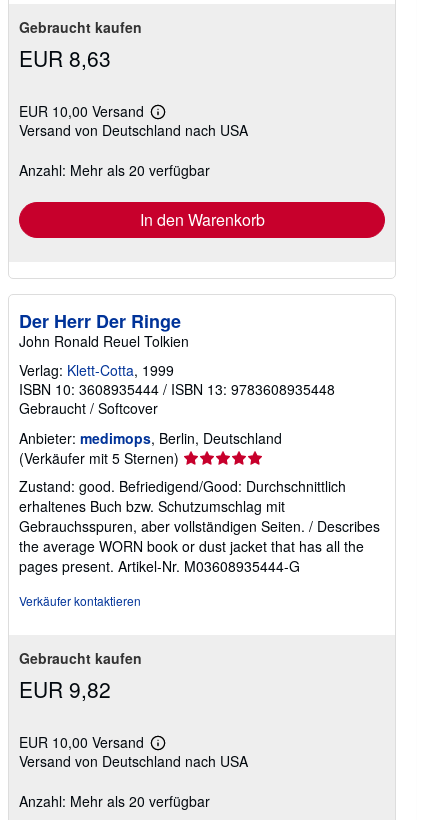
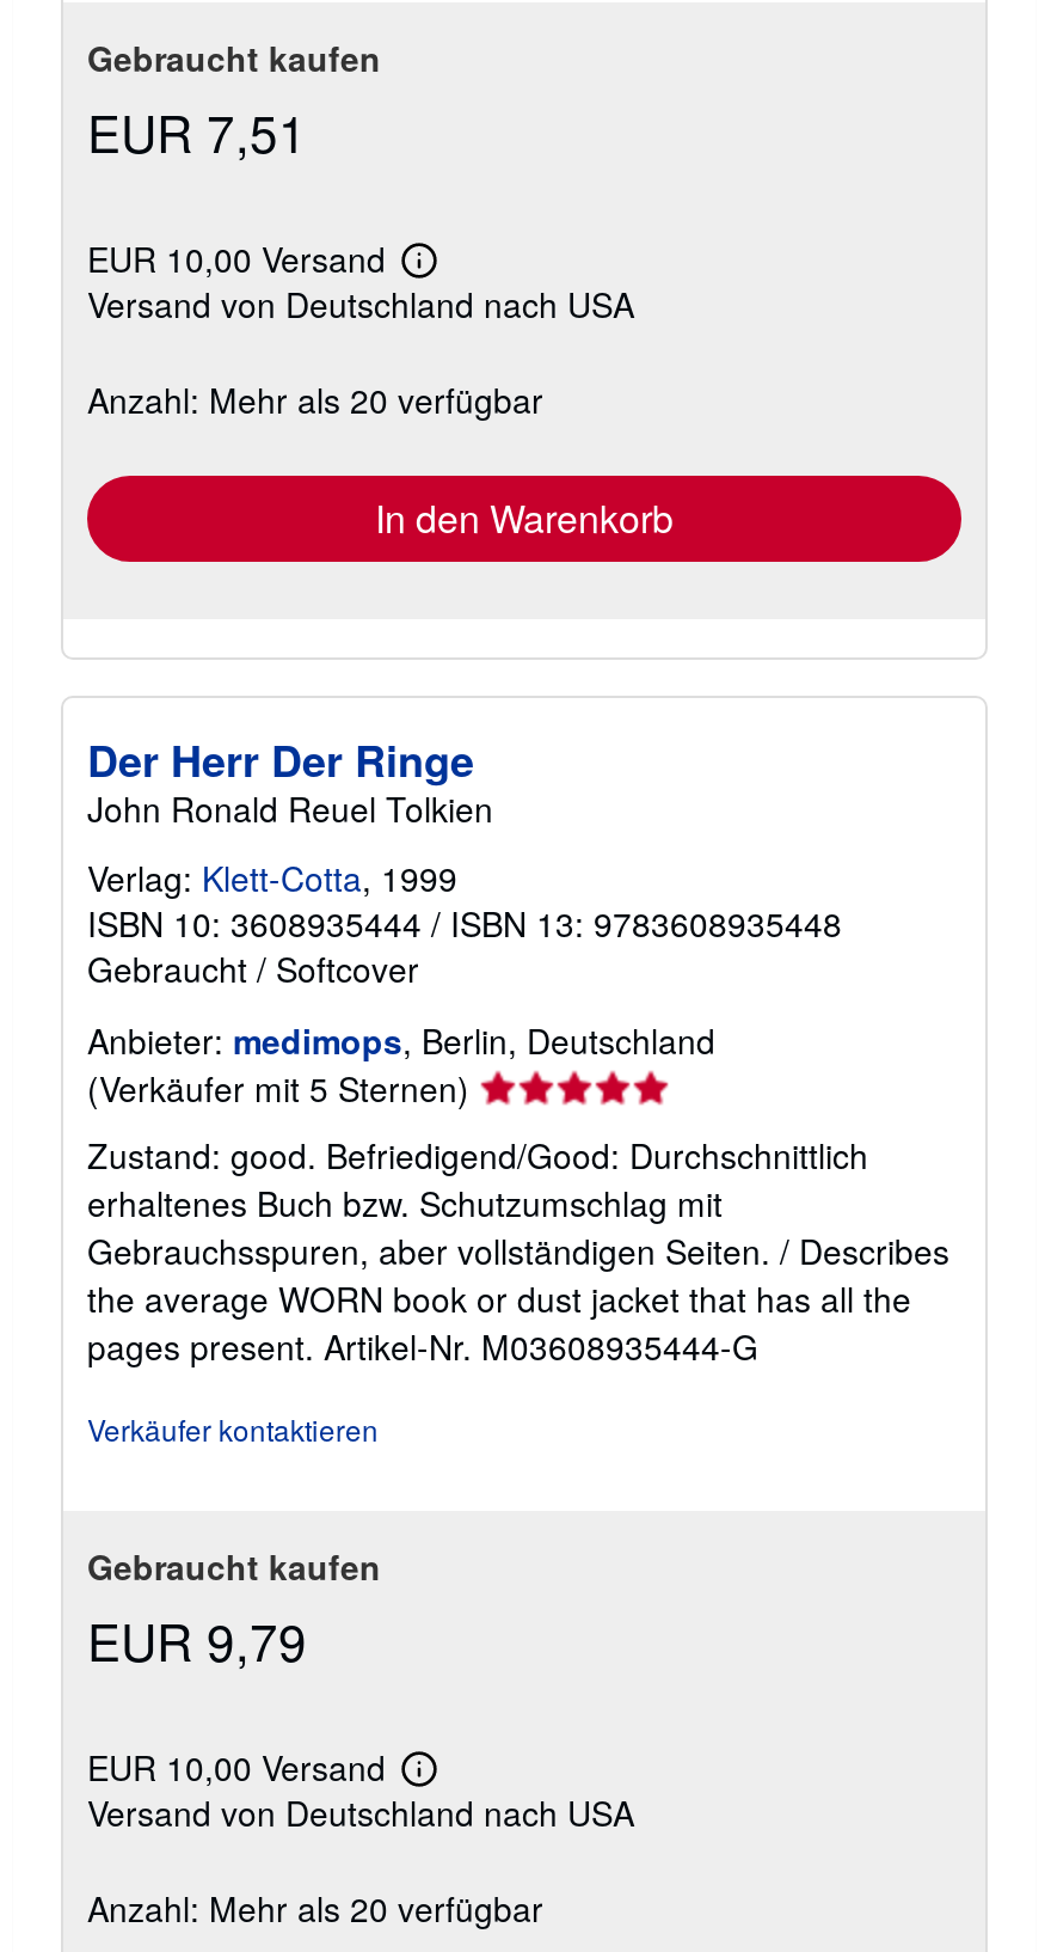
[19,43,111,73] EUR 8,63 -> [87,95,307,167] EUR 7,51
[19,674,111,704] EUR 9,82 -> [87,1604,307,1675] EUR 9,79

